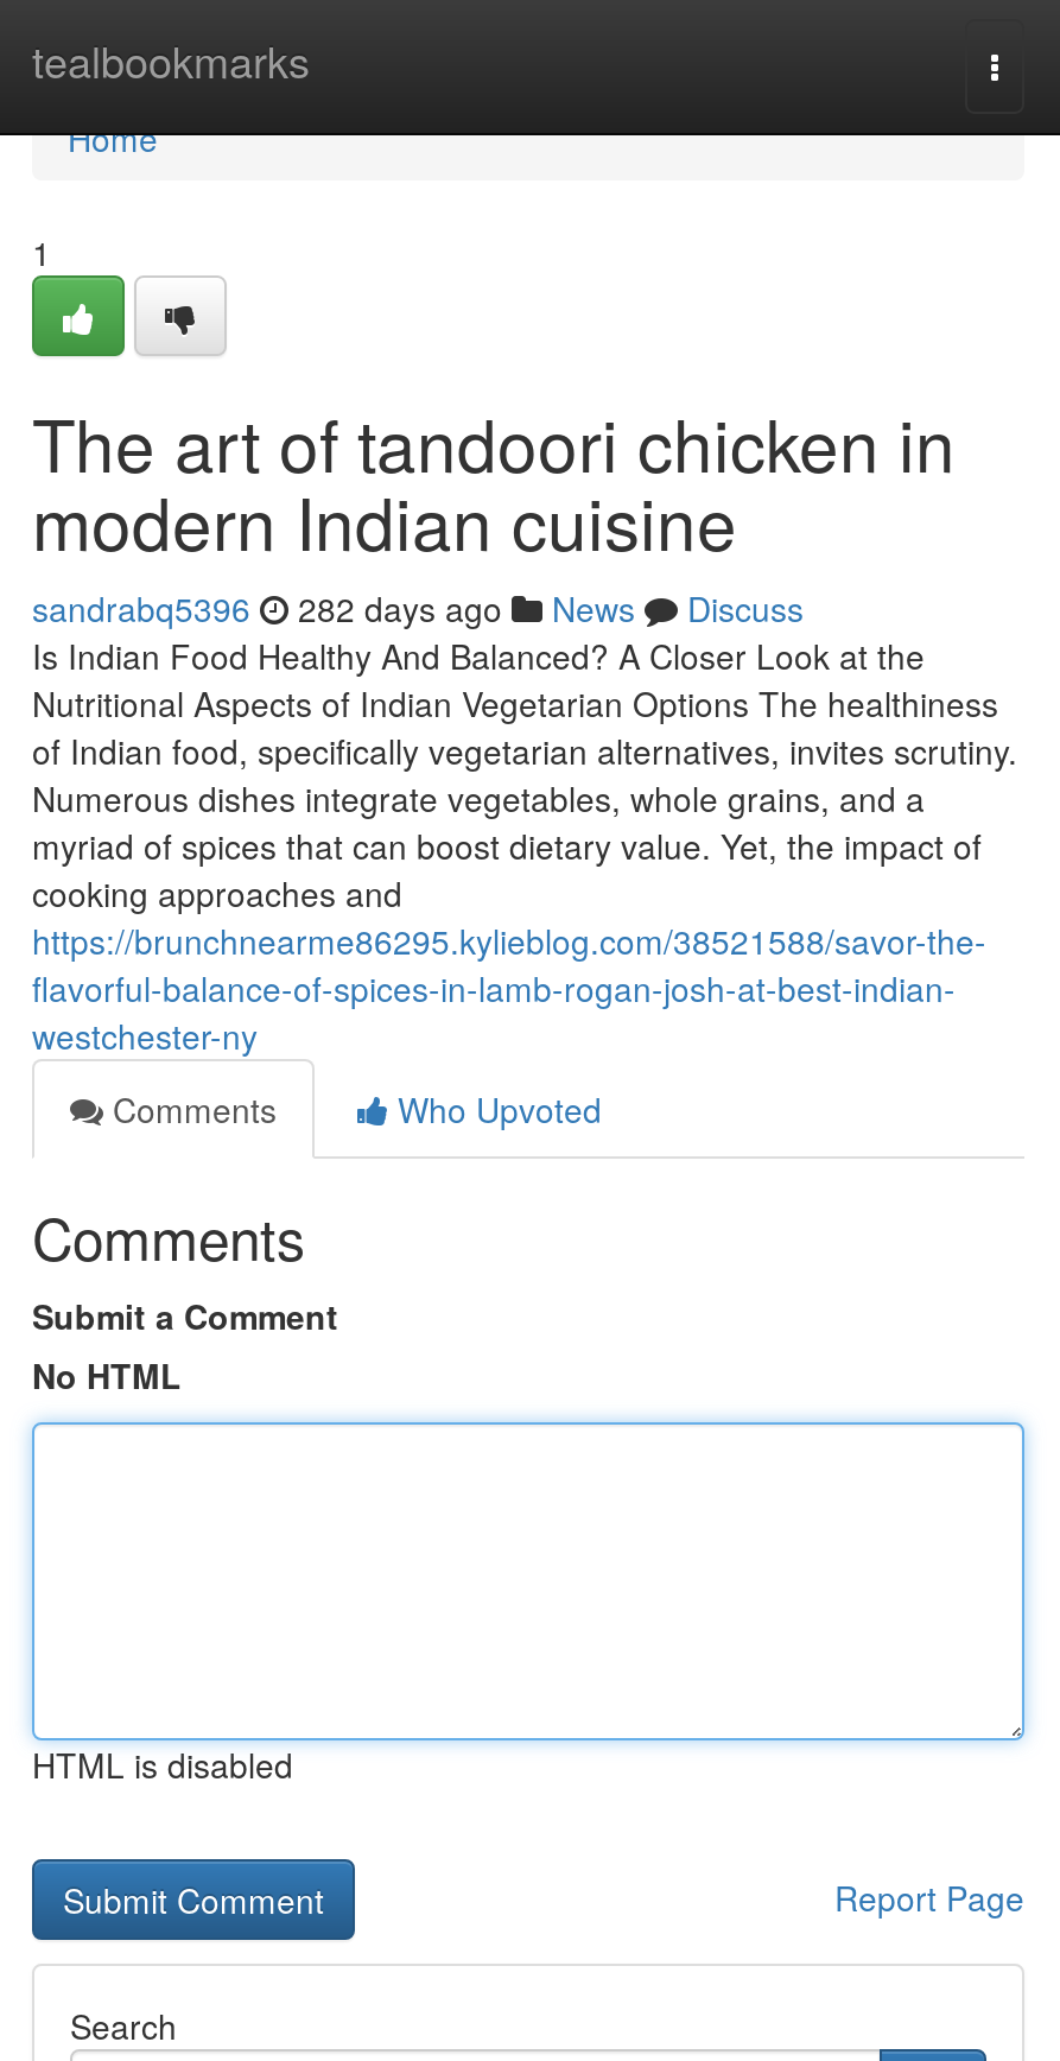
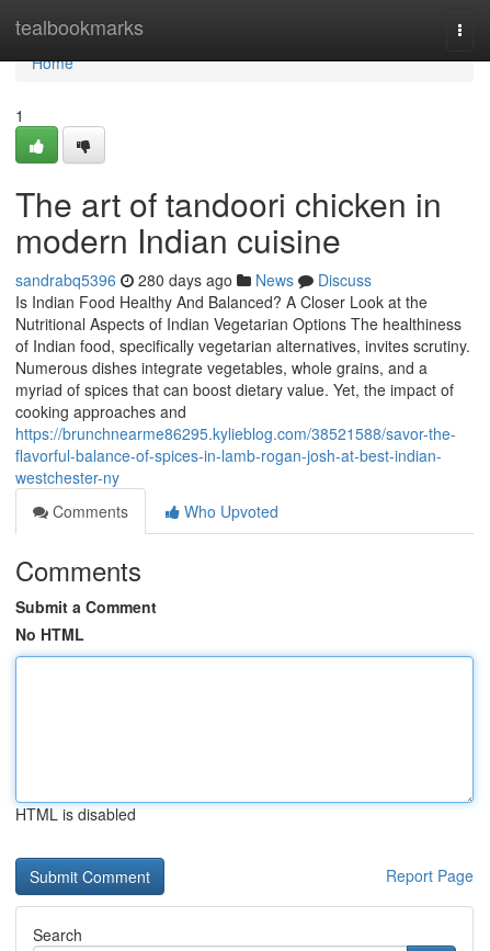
[32,584,804,632] sandrabq5396 282 days ago News Discuss -> [15,269,372,291] sandrabq5396 280 days ago News Discuss

